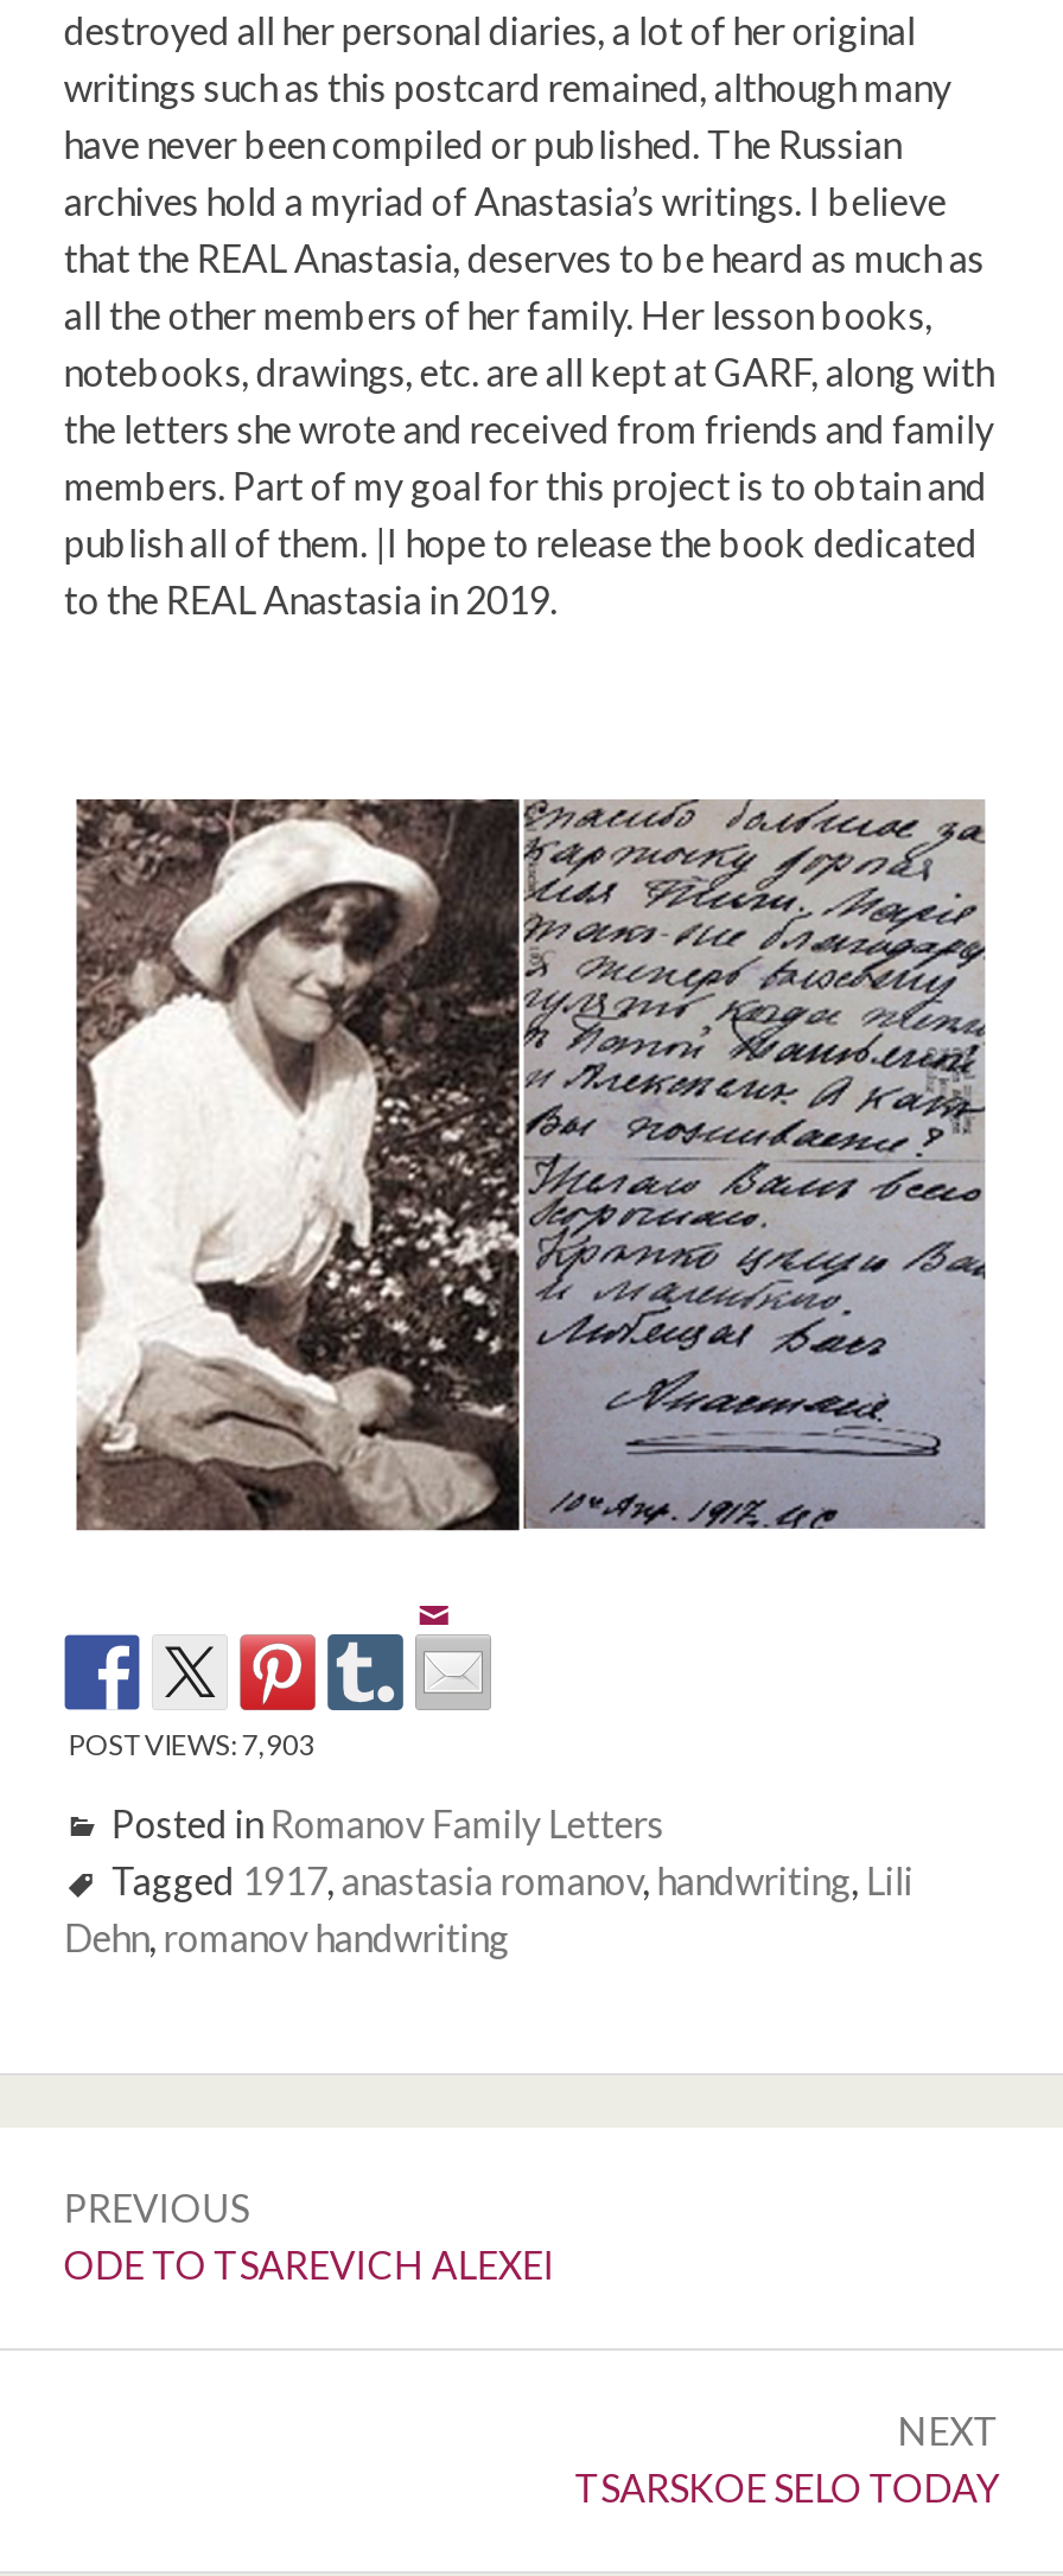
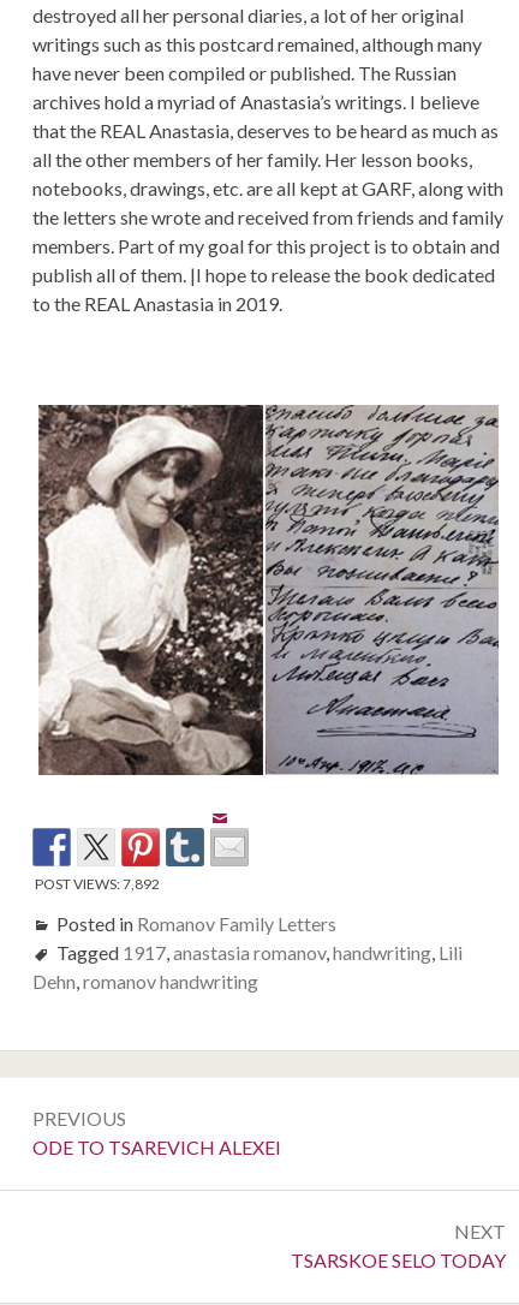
[69,1726,315,1762] POST VIEWS: 7,903 -> [35,875,160,893] POST VIEWS: 7,892

